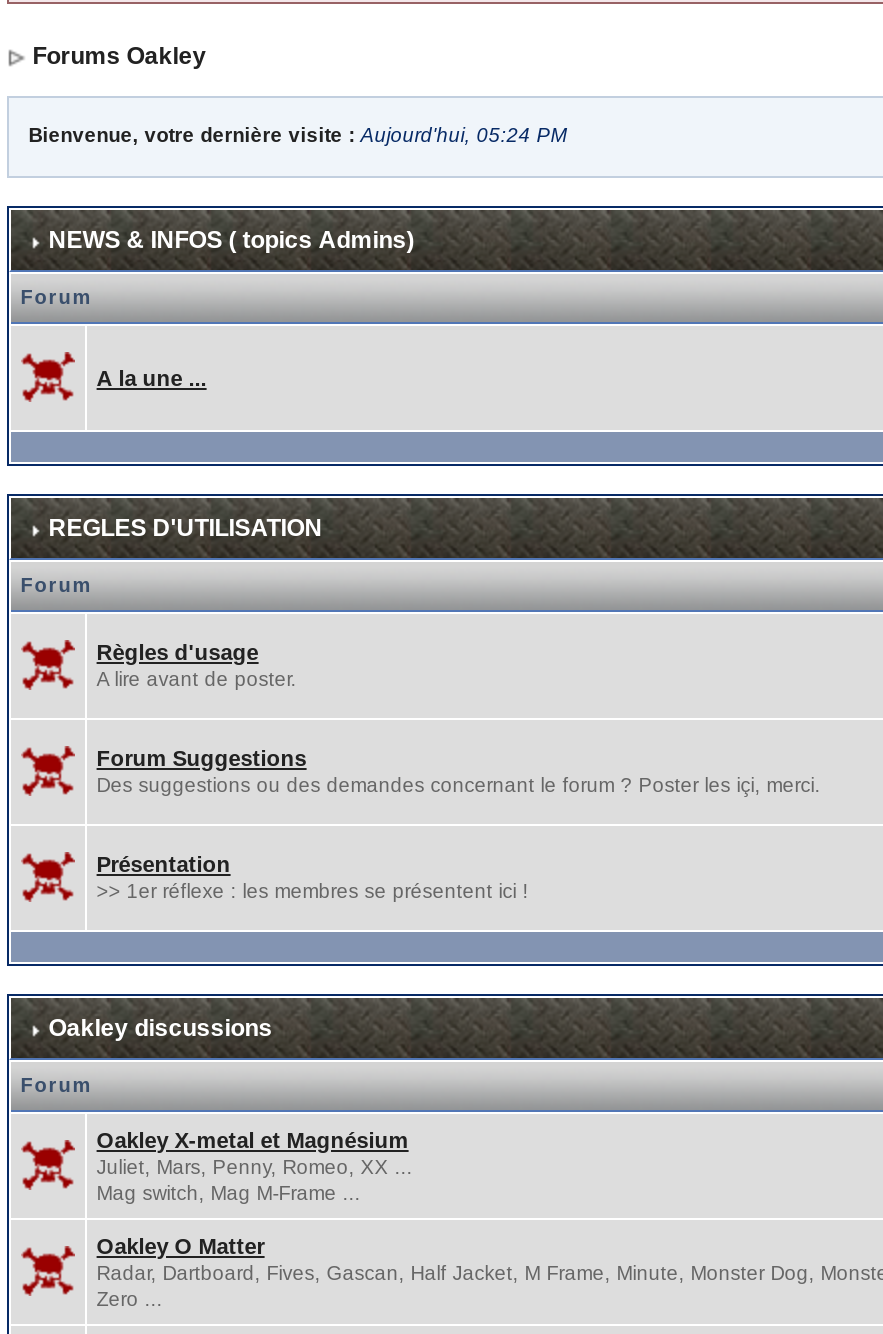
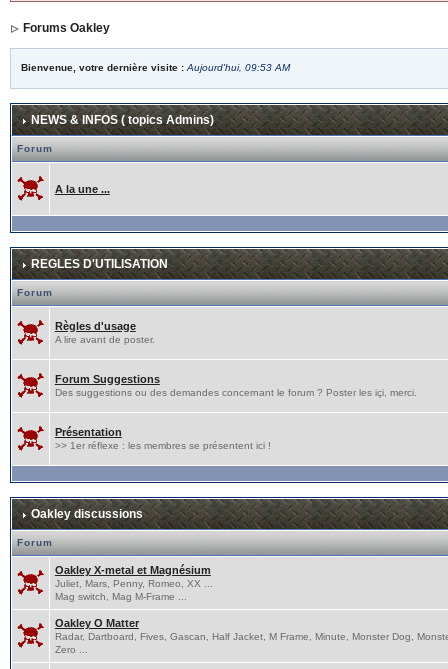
[29,124,567,146] Bienvenue, votre dernière visite : Aujourd'hui, 05:24 PM -> [21,62,290,73] Bienvenue, votre dernière visite : Aujourd'hui, 09:53 AM

